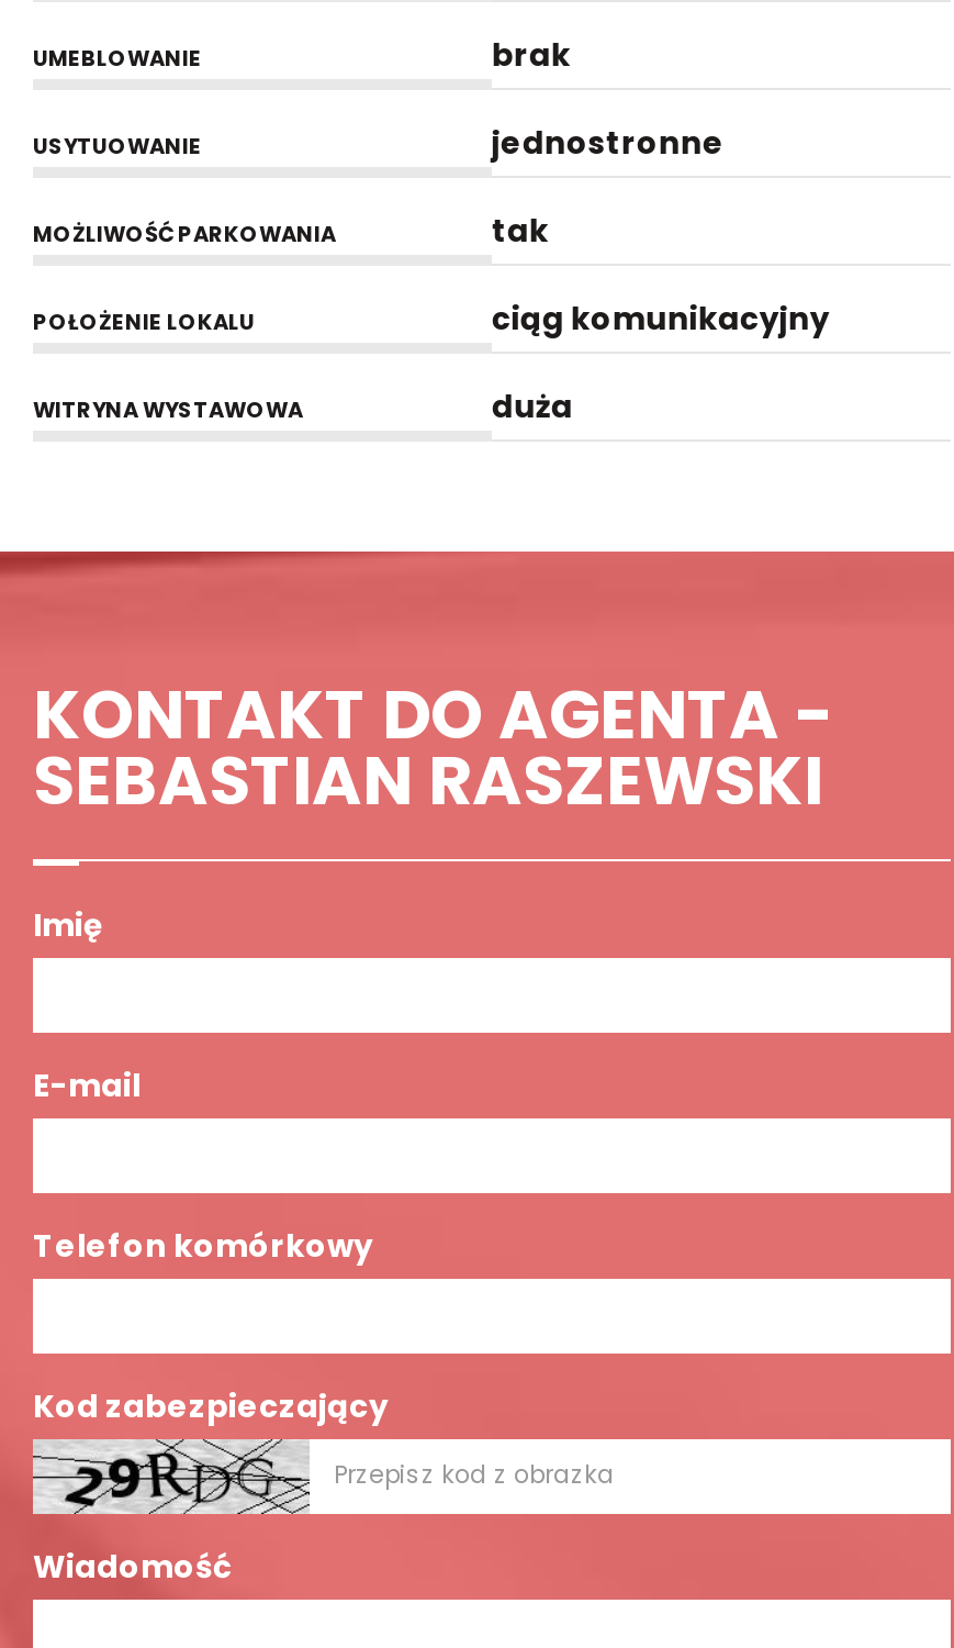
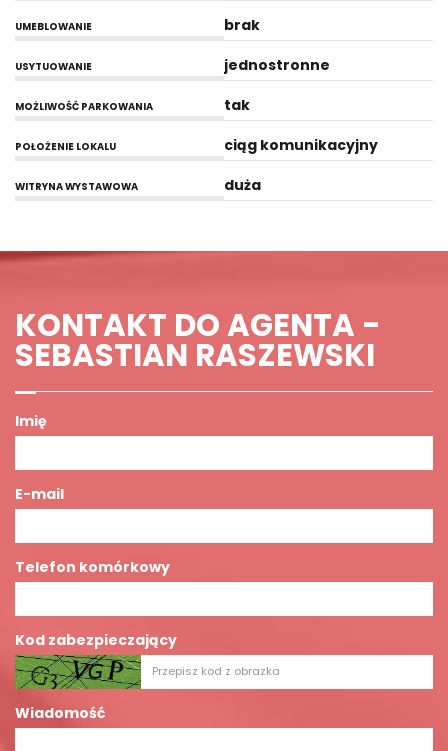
[31,1437,312,1516] [image] -> [14,654,142,690] [image]

